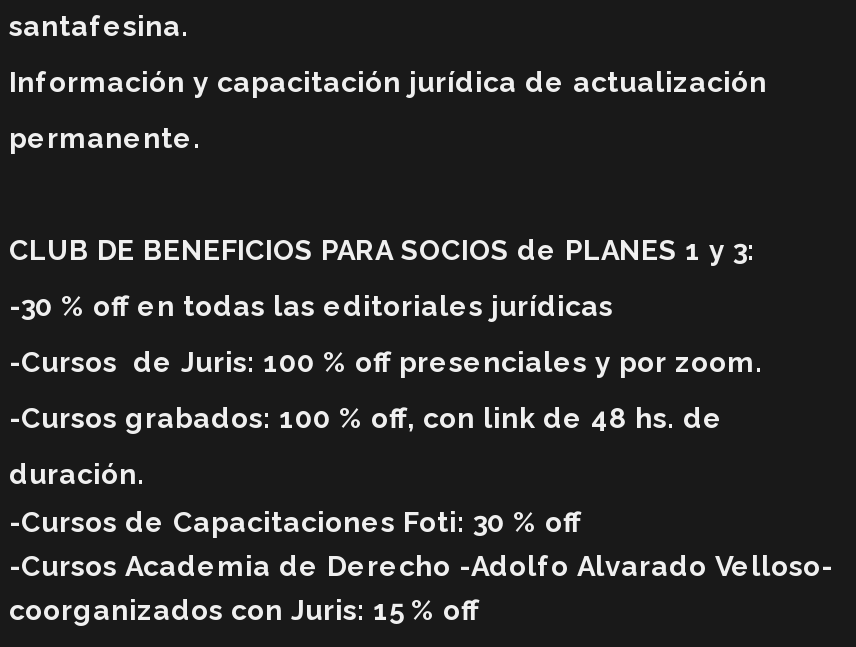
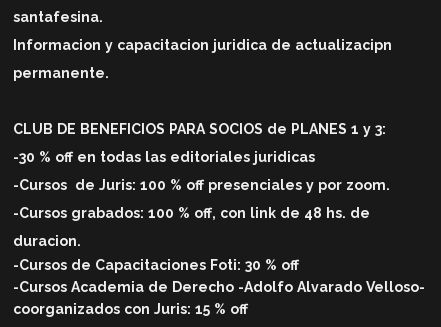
[9,66,767,98] Información y capacitación jurídica de actualización -> [13,37,392,53] Informacion y capacitacion juridica de actualizacipn
[9,290,613,322] -30 % off en todas las editoriales jurídicas -> [13,149,315,165] -30 % off en todas las editoriales juridicas
[9,458,145,490] duración. -> [13,233,81,249] duracion.

